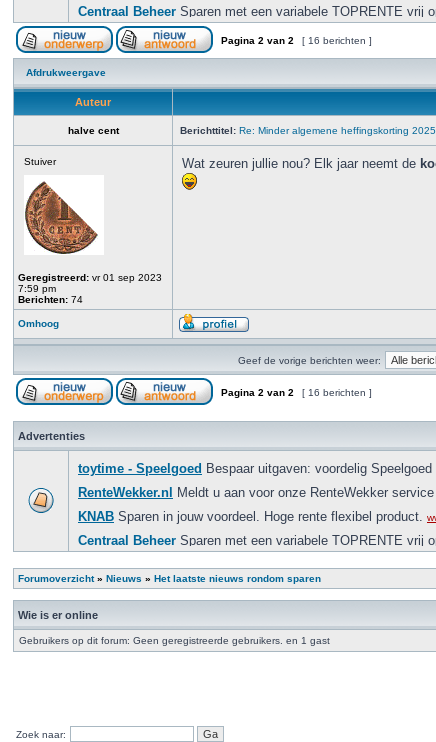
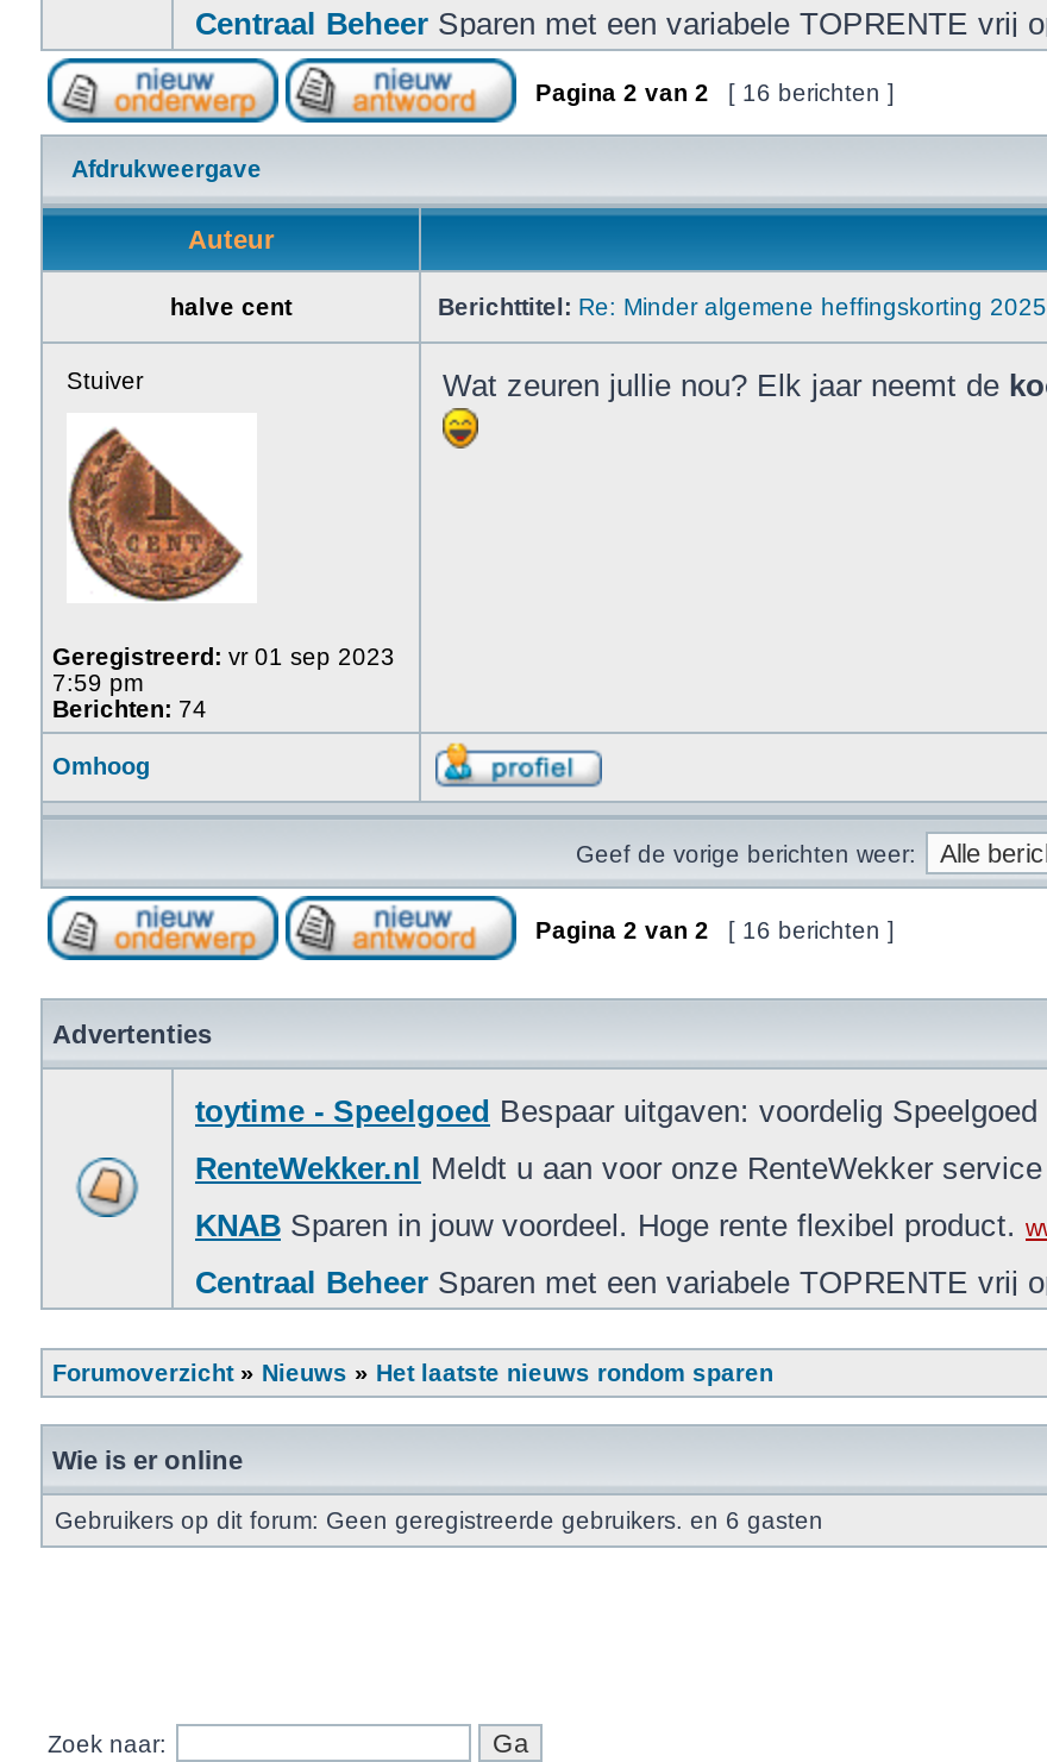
[19,635,330,646] Gebruikers op dit forum: Geen geregistreerde gebruikers. en 1 gast -> [55,1507,823,1534] Gebruikers op dit forum: Geen geregistreerde gebruikers. en 6 gasten

